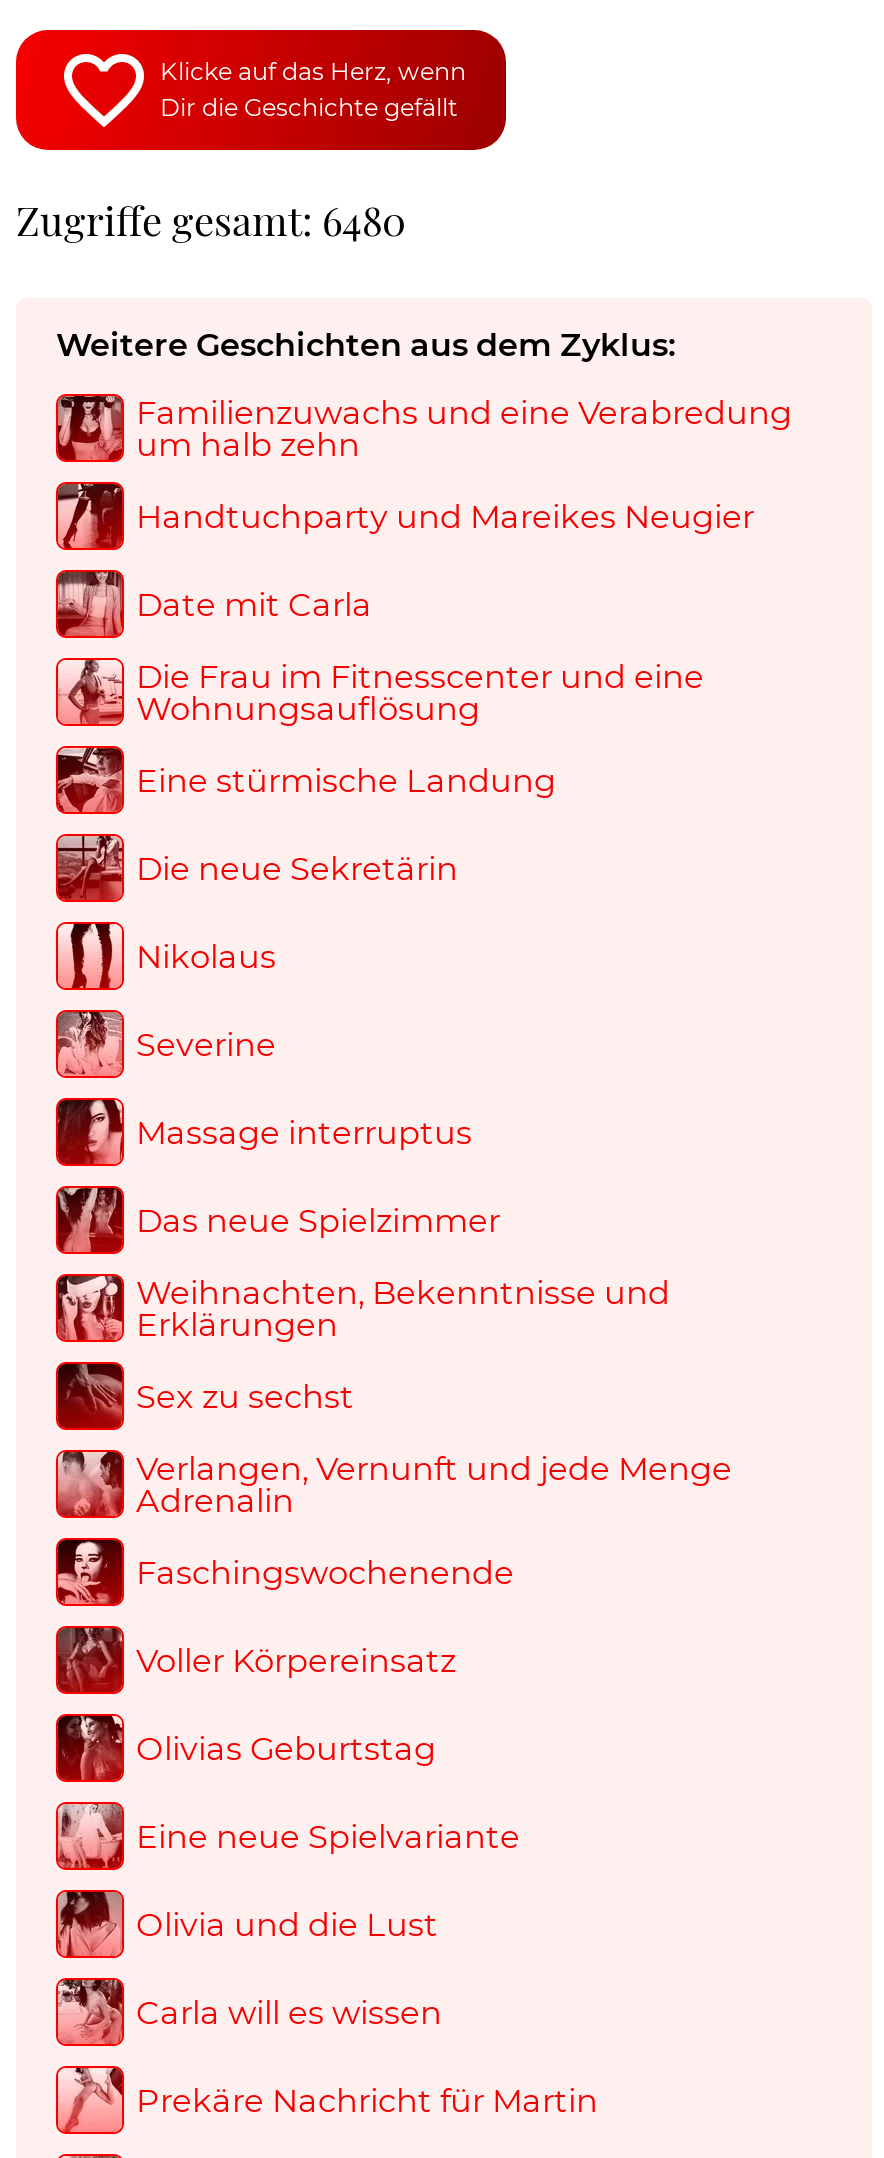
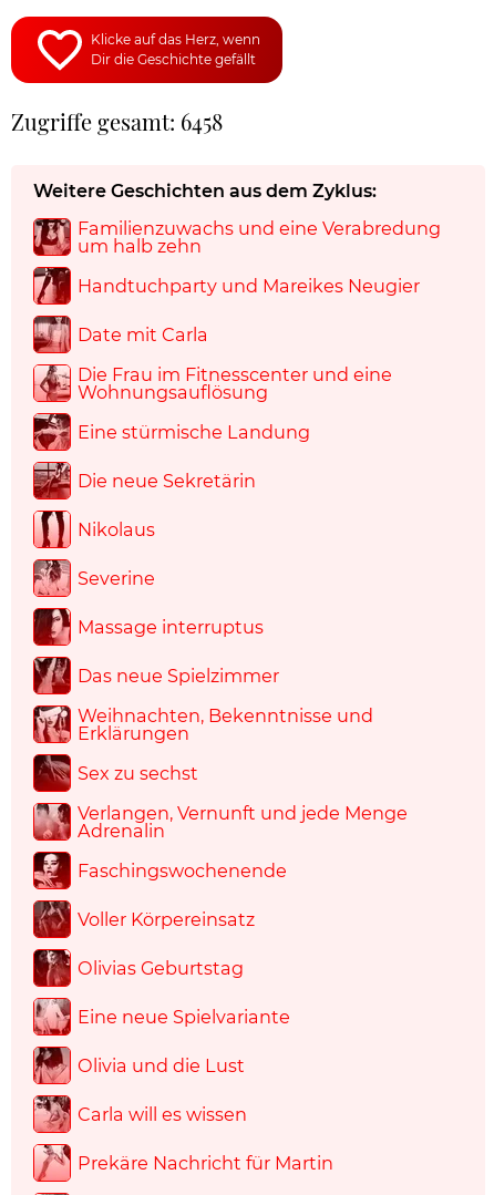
[16,193,406,247] Zugriffe gesamt: 6480 -> [11,107,223,137] Zugriffe gesamt: 6458

